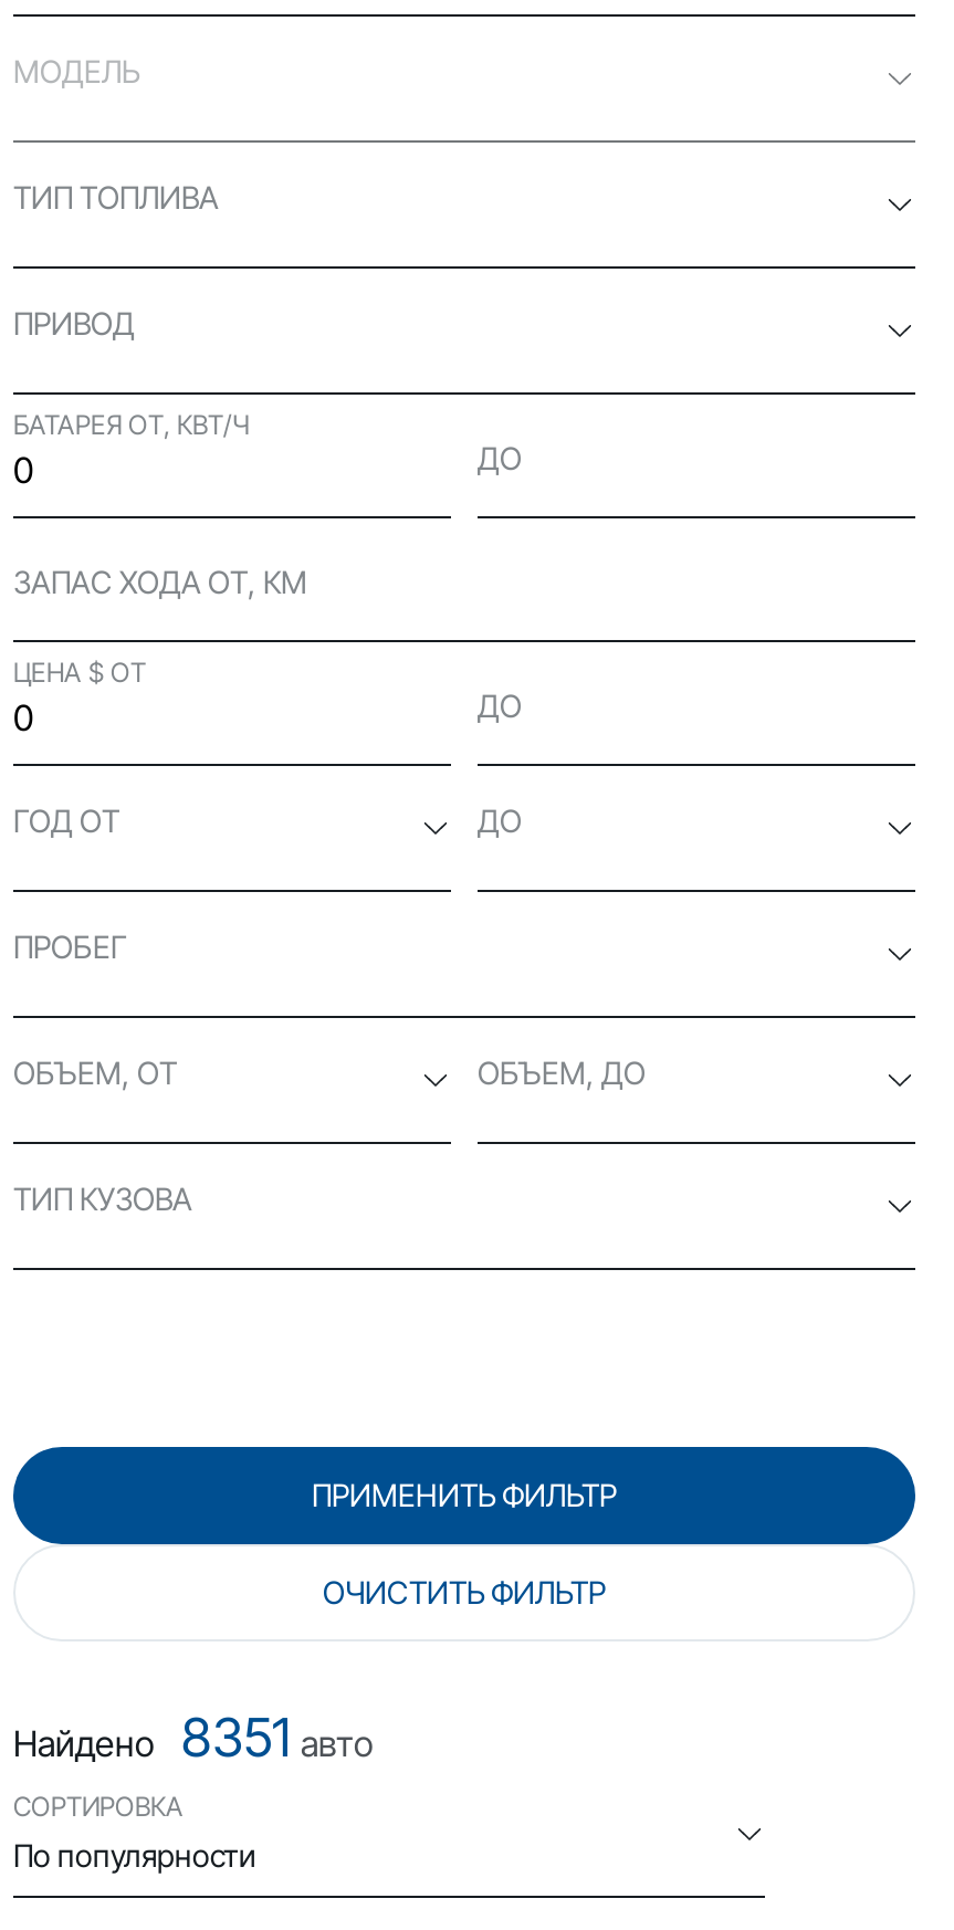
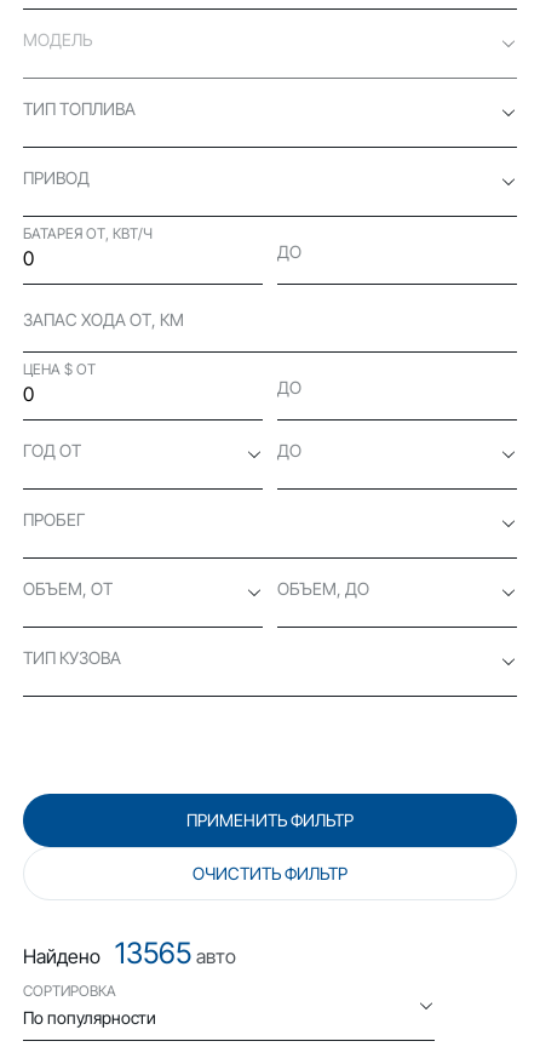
[13,1706,374,1770] Найдено 8351 авто -> [23,936,236,971] Найдено 13565 авто

